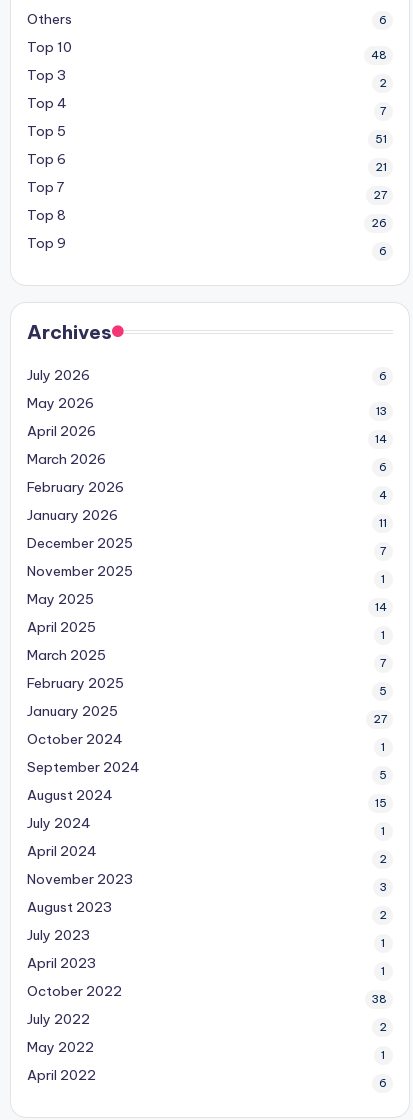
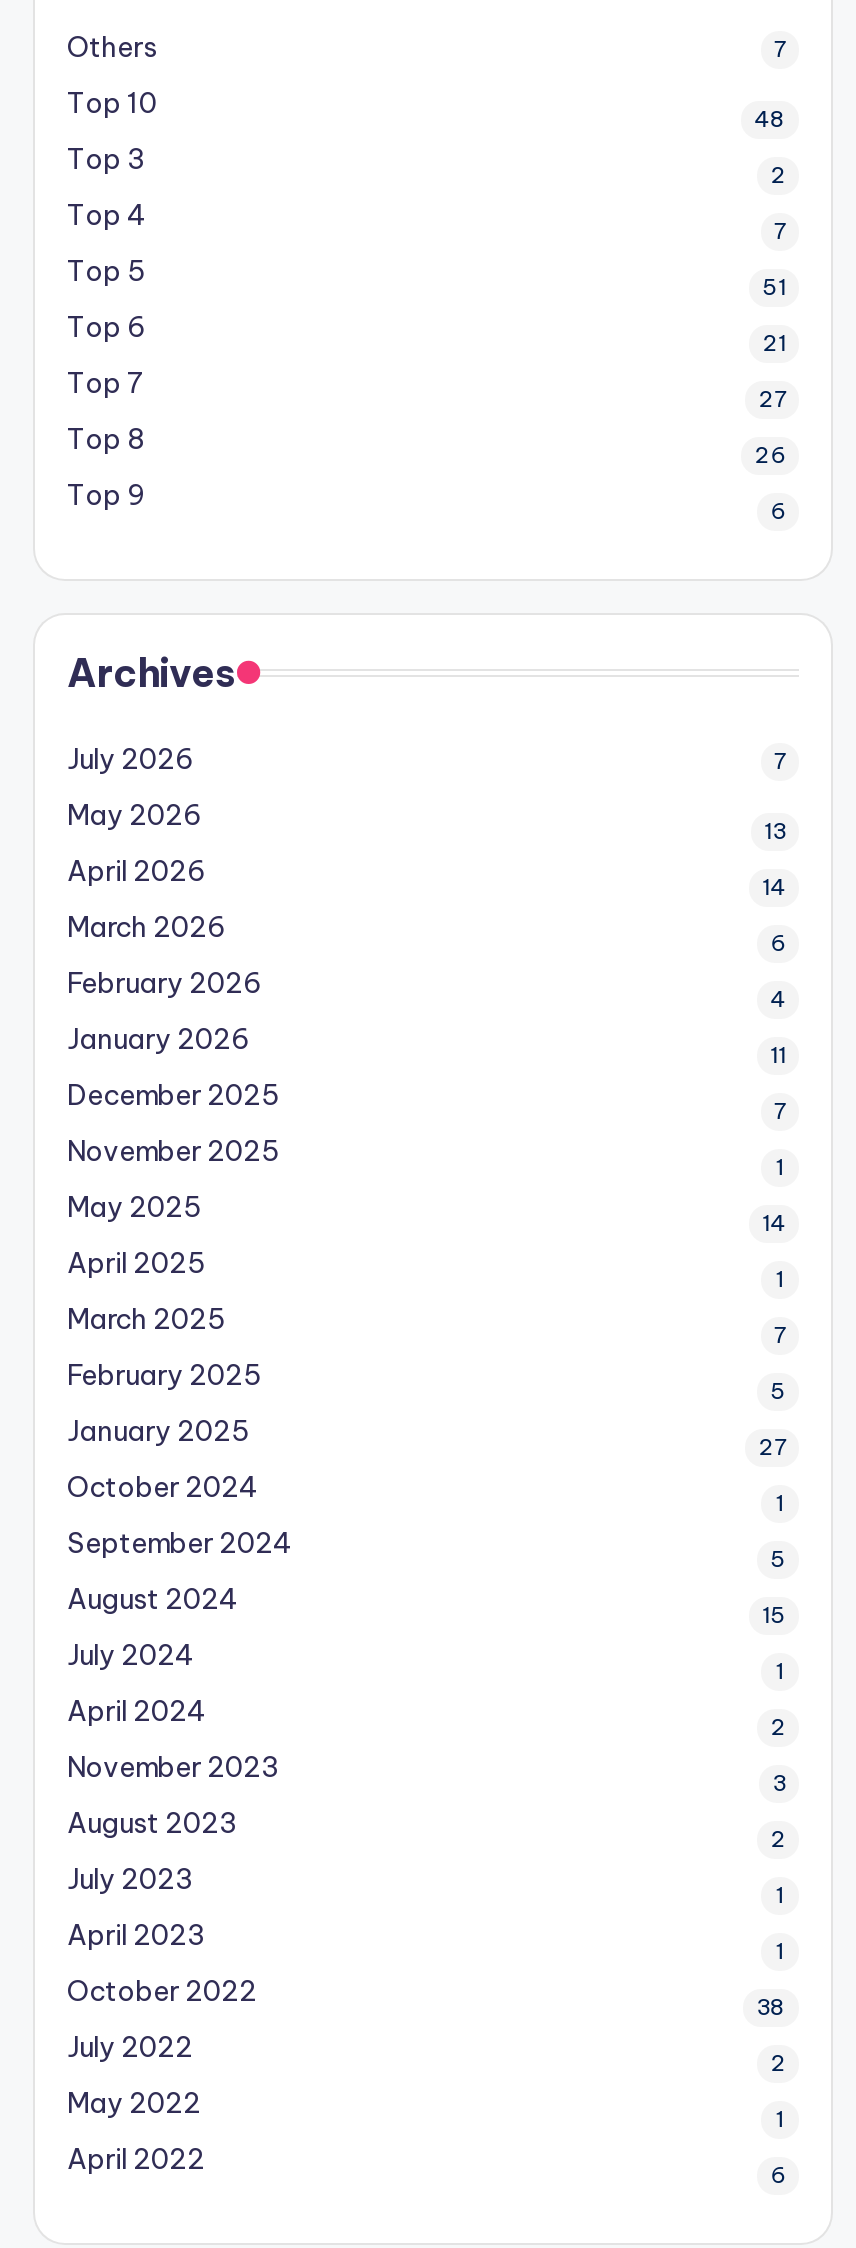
[379,13,387,27] 6 -> [774,35,786,63] 7
[379,369,387,383] 6 -> [774,747,786,775] 7

